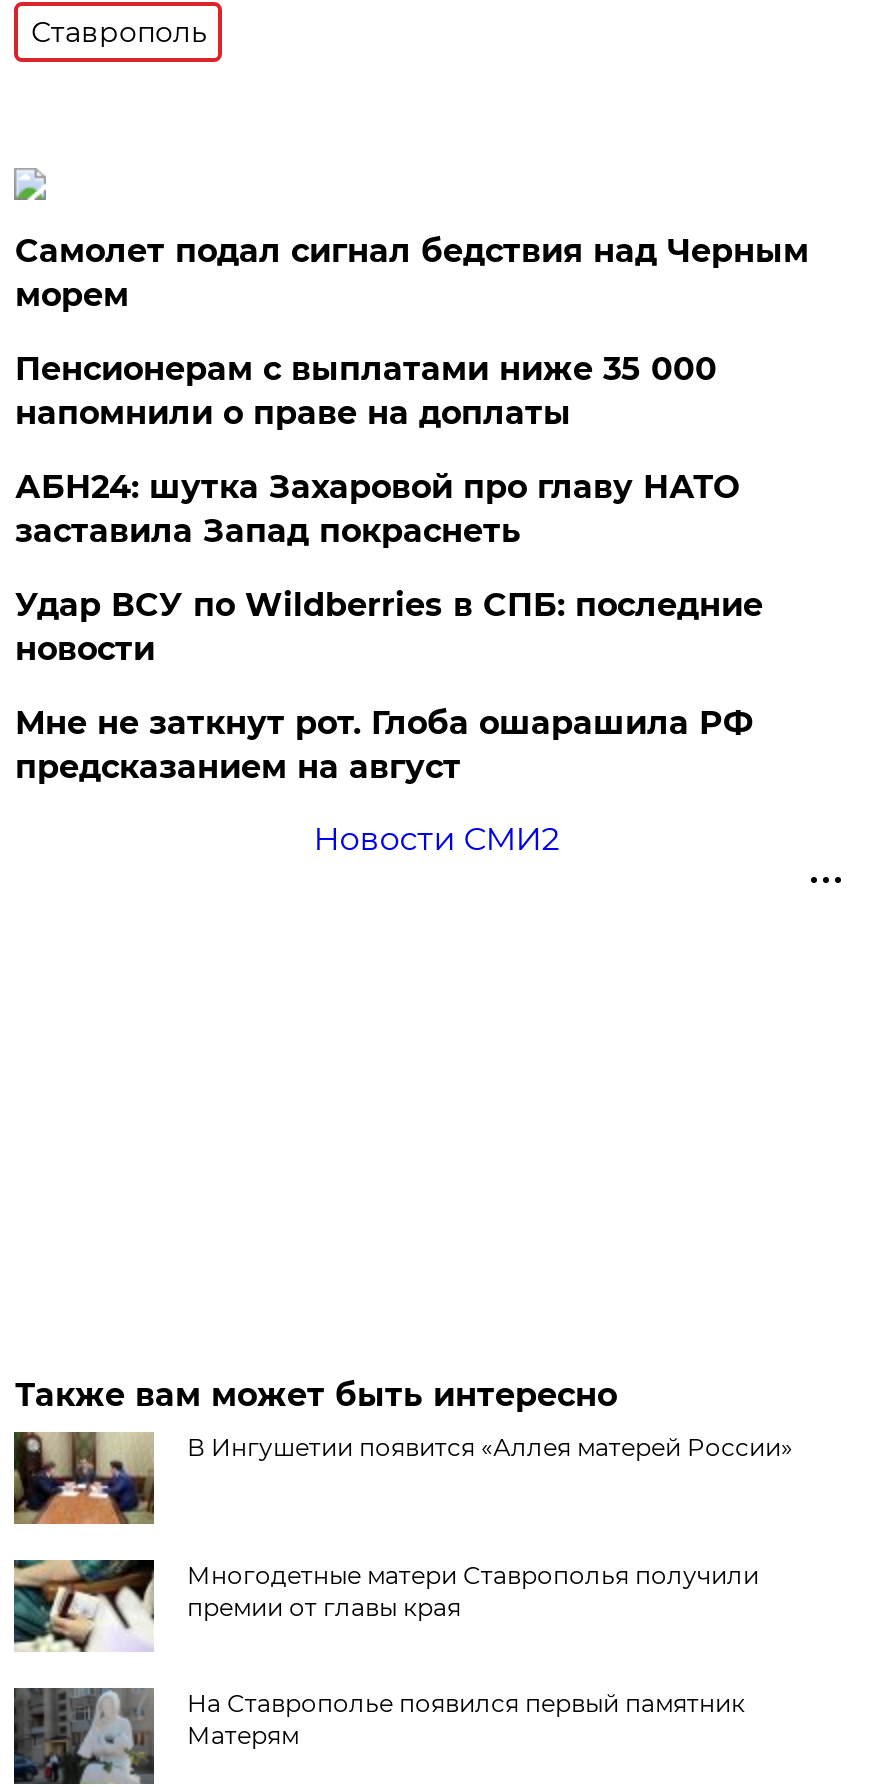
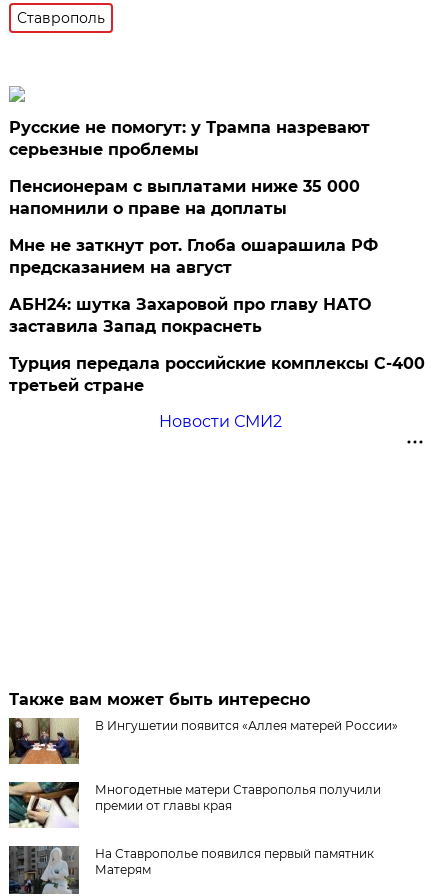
[15,232,809,314] Самолет подал сигнал бедствия над Черным | морем -> [9,118,370,159] Русские не помогут: у Трампа назревают | серьезные проблемы
moved [15,468,739,550] -> [9,295,371,336]: АБН24: шутка Захаровой про главу НАТО | заставила Запад покраснеть
[15,586,763,668] Удар ВСУ по Wildberries в СПБ: последние | новости -> none
moved [15,704,753,786] -> [9,236,378,277]: Мне не заткнут рот. Глоба ошарашила РФ | предсказанием на август
none -> [9,354,425,395] Турция передала российские комплексы С-400 | третьей стране

